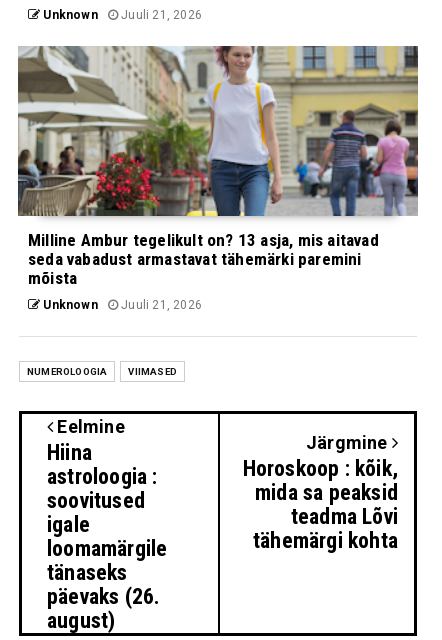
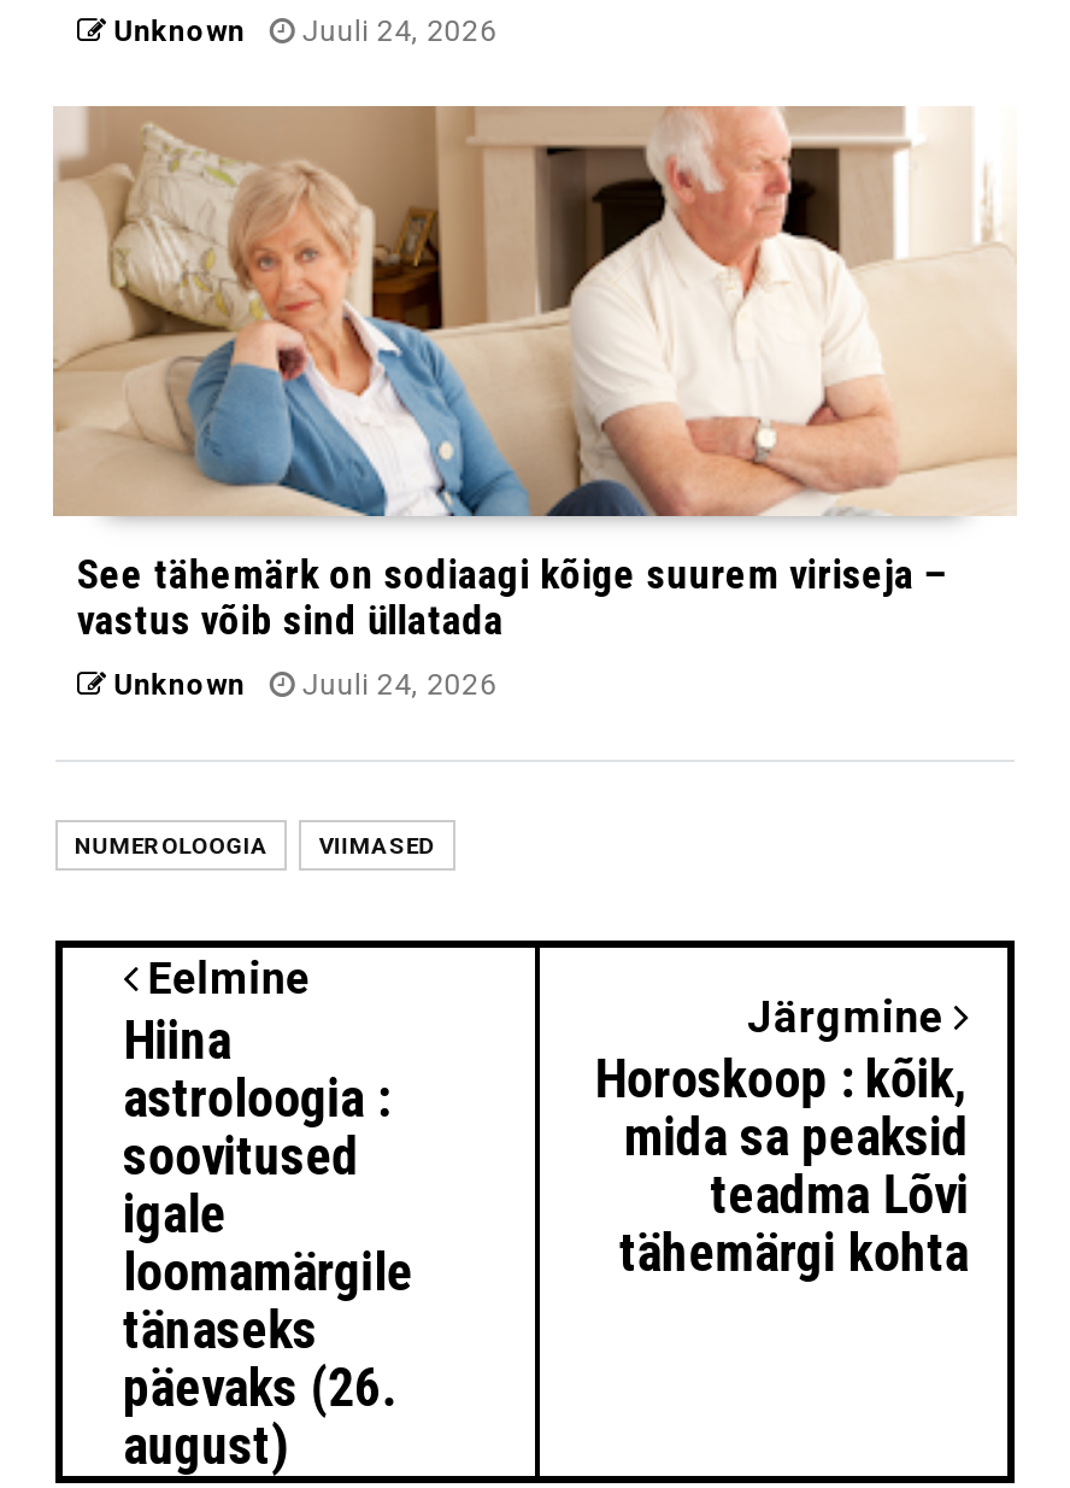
[40,8,202,22] Unknown Juuli 21, 2026 -> [107,14,496,48] Unknown Juuli 24, 2026
[17,45,419,288] [image] | Milline Ambur tegelikult on? 13 asja, mis aitavad | seda vabadust armastavat tähemärki paremini | mõista -> [53,104,1017,643] [image] | See tähemärk on sodiaagi kõige suurem viriseja – | vastus võib sind üllatada
[40,298,202,312] Unknown Juuli 21, 2026 -> [107,668,496,701] Unknown Juuli 24, 2026

